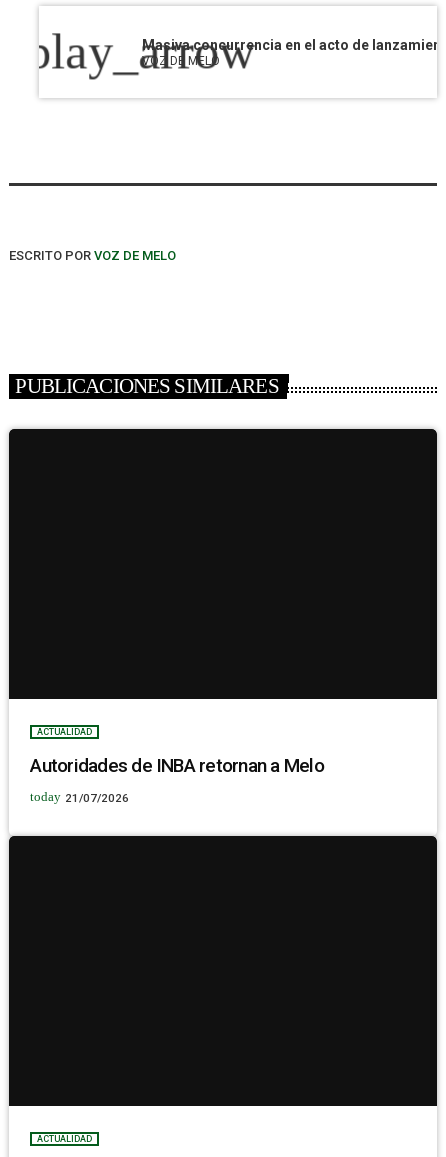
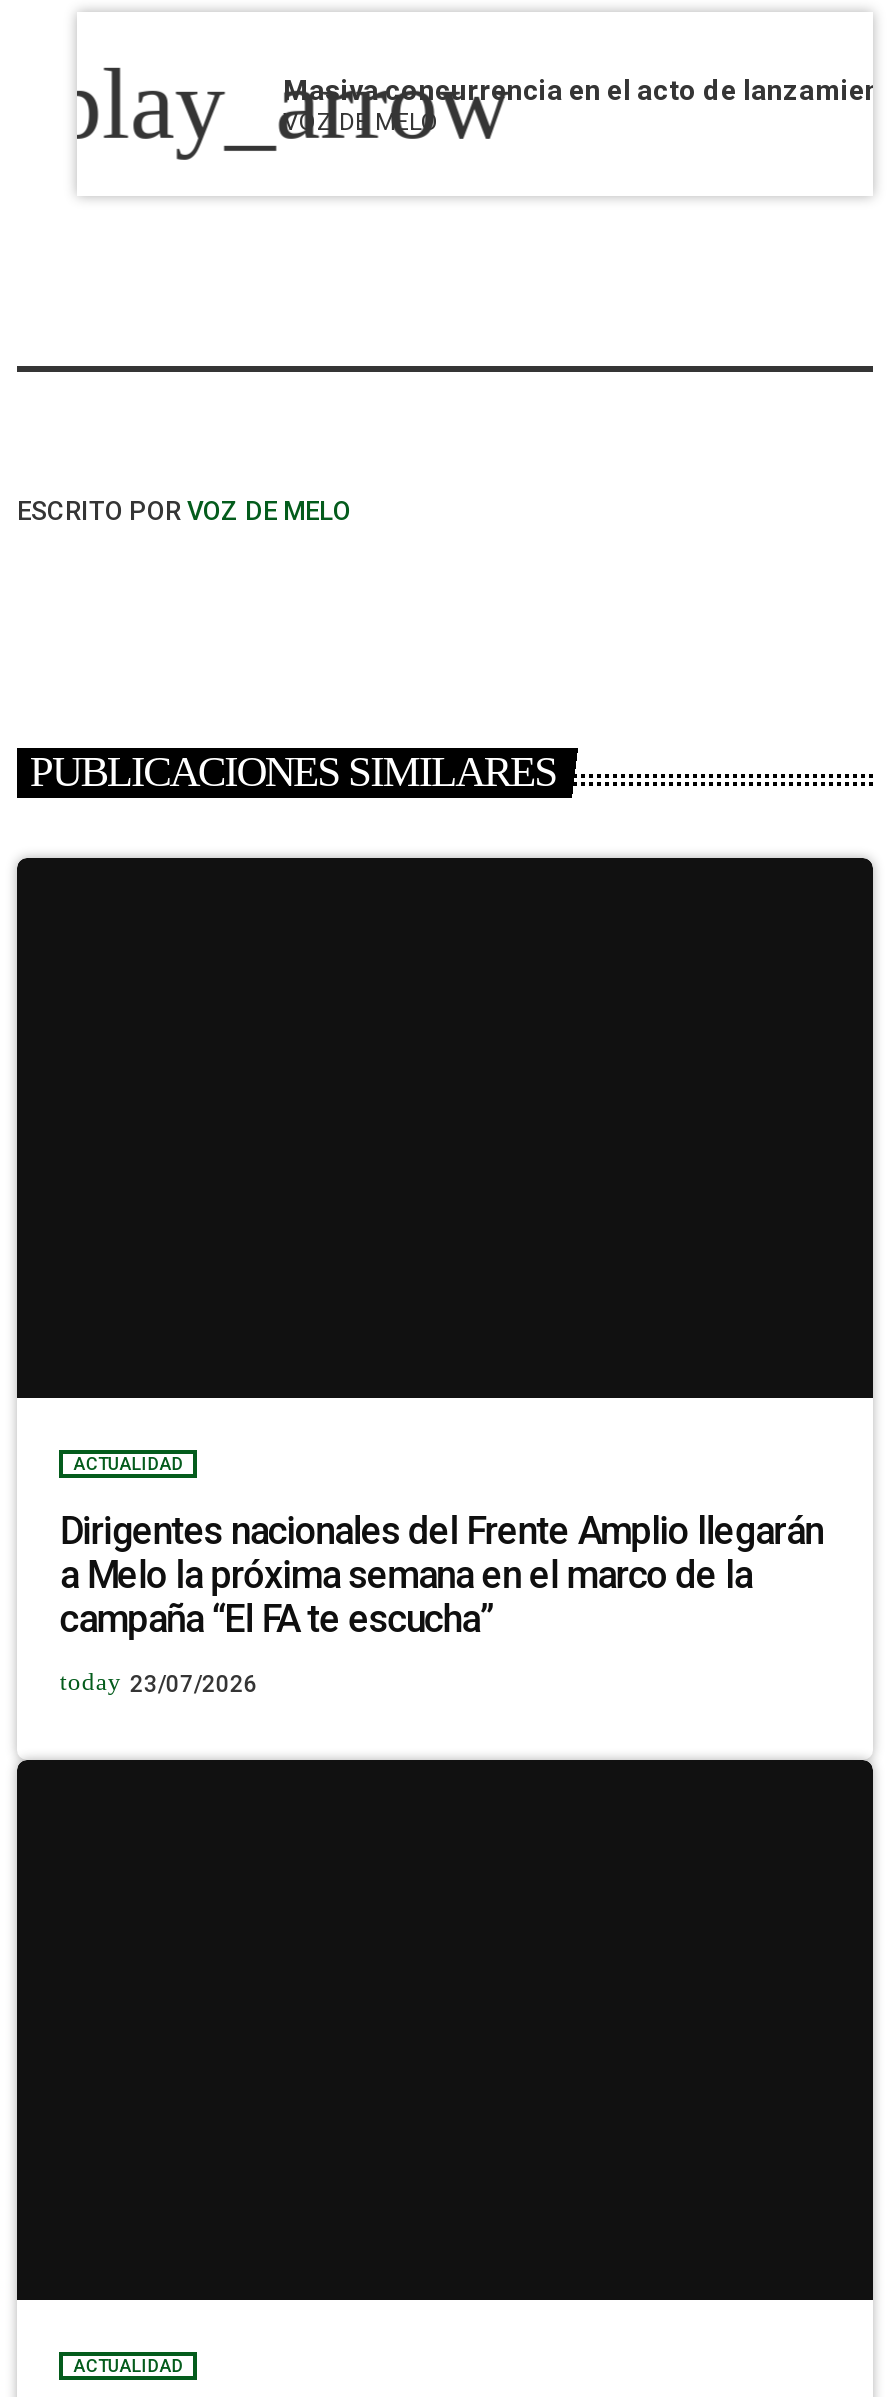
[30,754,324,777] Autoridades de INBA retornan a Melo -> [60,1508,823,1642] Dirigentes nacionales del Frente Amplio llegarán | a Melo la próxima semana en el marco de la | campaña “El FA te escucha”
[30,790,129,805] today 21/07/2026 -> [60,1668,258,1698] today 23/07/2026

